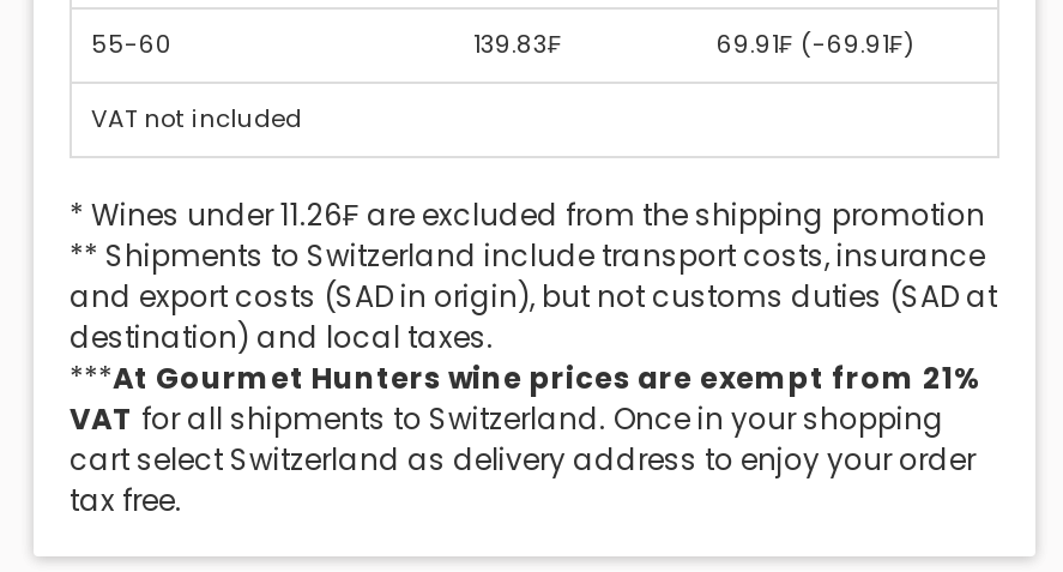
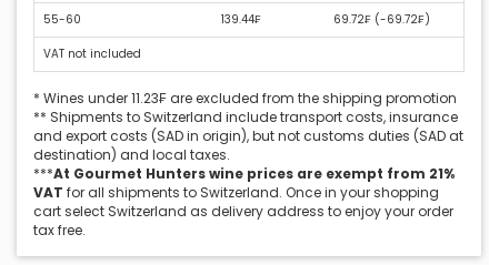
[473,26,562,62] 139.83₣ -> [221,11,261,28] 139.44₣
[717,26,916,62] 69.91₣ (-69.91₣) -> [333,11,430,28] 69.72₣ (-69.72₣)
[70,194,985,235] * Wines under 11.26₣ are excluded from the shipping promotion -> [33,89,457,108] * Wines under 11.23₣ are excluded from the shipping promotion

